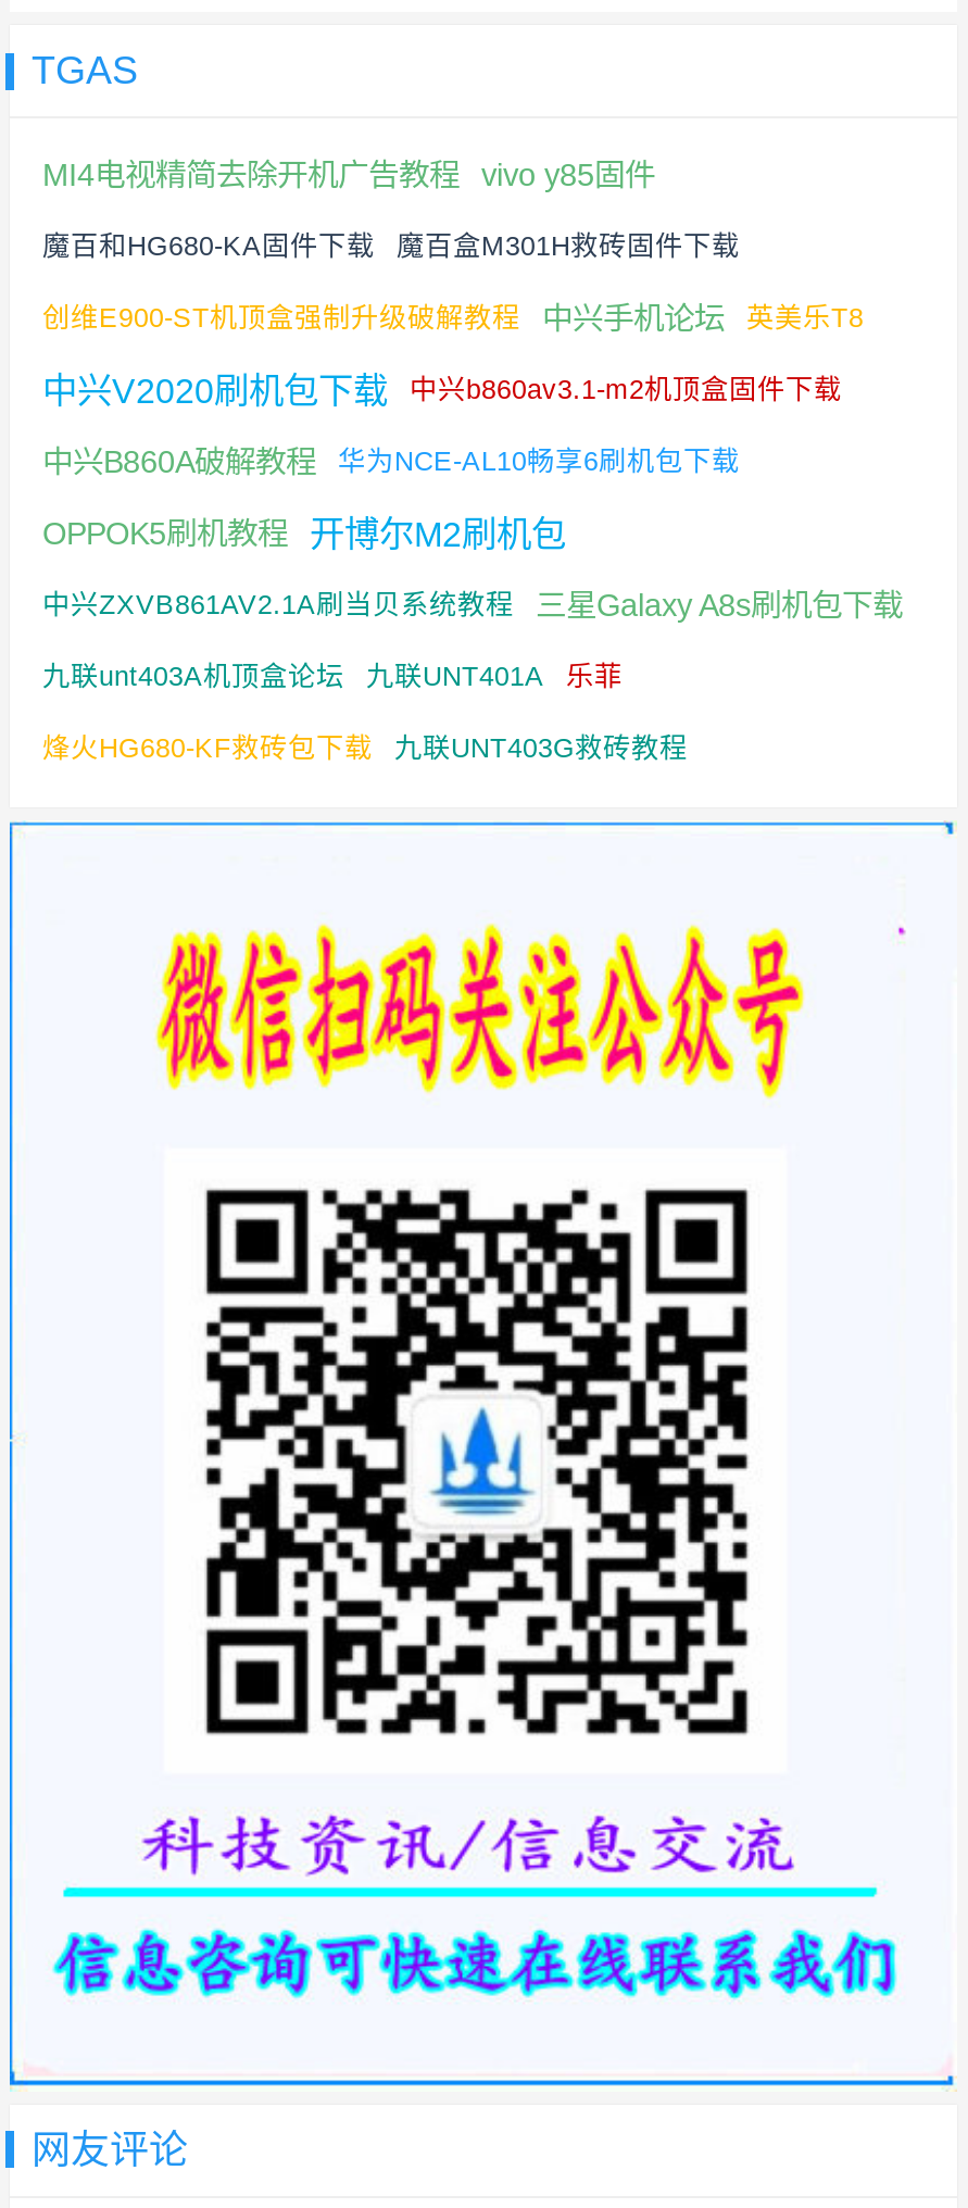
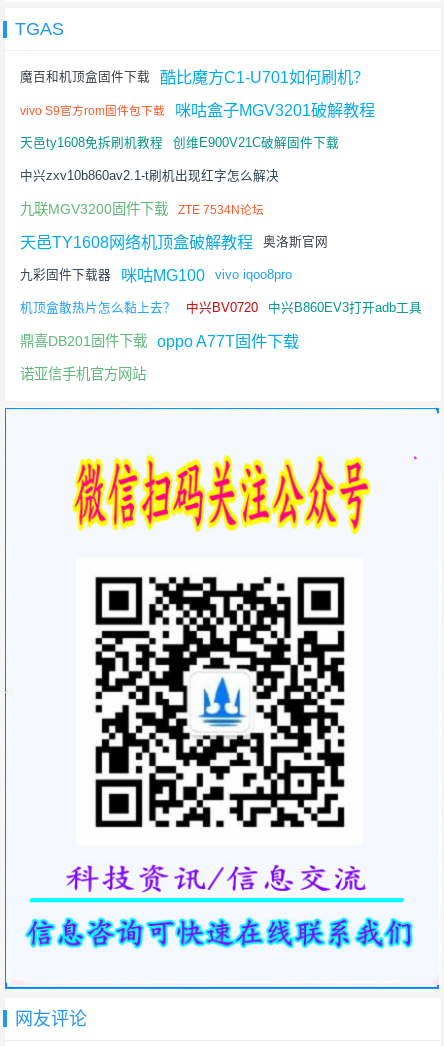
[42,158,903,764] MI4电视精简去除开机广告教程 | vivo y85固件 | 魔百和HG680-KA固件下载 | 魔百盒M301H救砖固件下载 | 创维E900-ST机顶盒强制升级破解教程 | 中兴手机论坛 | 英美乐T8 | 中兴V2020刷机包下载 | 中兴b860av3.1-m2机顶盒固件下载 | 中兴B860A破解教程 | 华为NCE-AL10畅享6刷机包下载 | OPPOK5刷机教程 | 开博尔M2刷机包 | 中兴ZXVB861AV2.1A刷当贝系统教程 | 三星Galaxy A8s刷机包下载 | 九联unt403A机顶盒论坛 | 九联UNT401A | 乐菲 | 烽火HG680-KF救砖包下载 | 九联UNT403G救砖教程 -> [20,68,422,382] 魔百和机顶盒固件下载 | 酷比魔方C1-U701如何刷机？ | vivo S9官方rom固件包下载 | 咪咕盒子MGV3201破解教程 | 天邑ty1608免拆刷机教程 | 创维E900V21C破解固件下载 | 中兴zxv10b860av2.1-t刷机出现红字怎么解决 | 九联MGV3200固件下载 | ZTE 7534N论坛 | 天邑TY1608网络机顶盒破解教程 | 奥洛斯官网 | 九彩固件下载器 | 咪咕MG100 | vivo iqoo8pro | 机顶盒散热片怎么黏上去？ | 中兴BV0720 | 中兴B860EV3打开adb工具 | 鼎喜DB201固件下载 | oppo A77T固件下载 | 诺亚信手机官方网站

